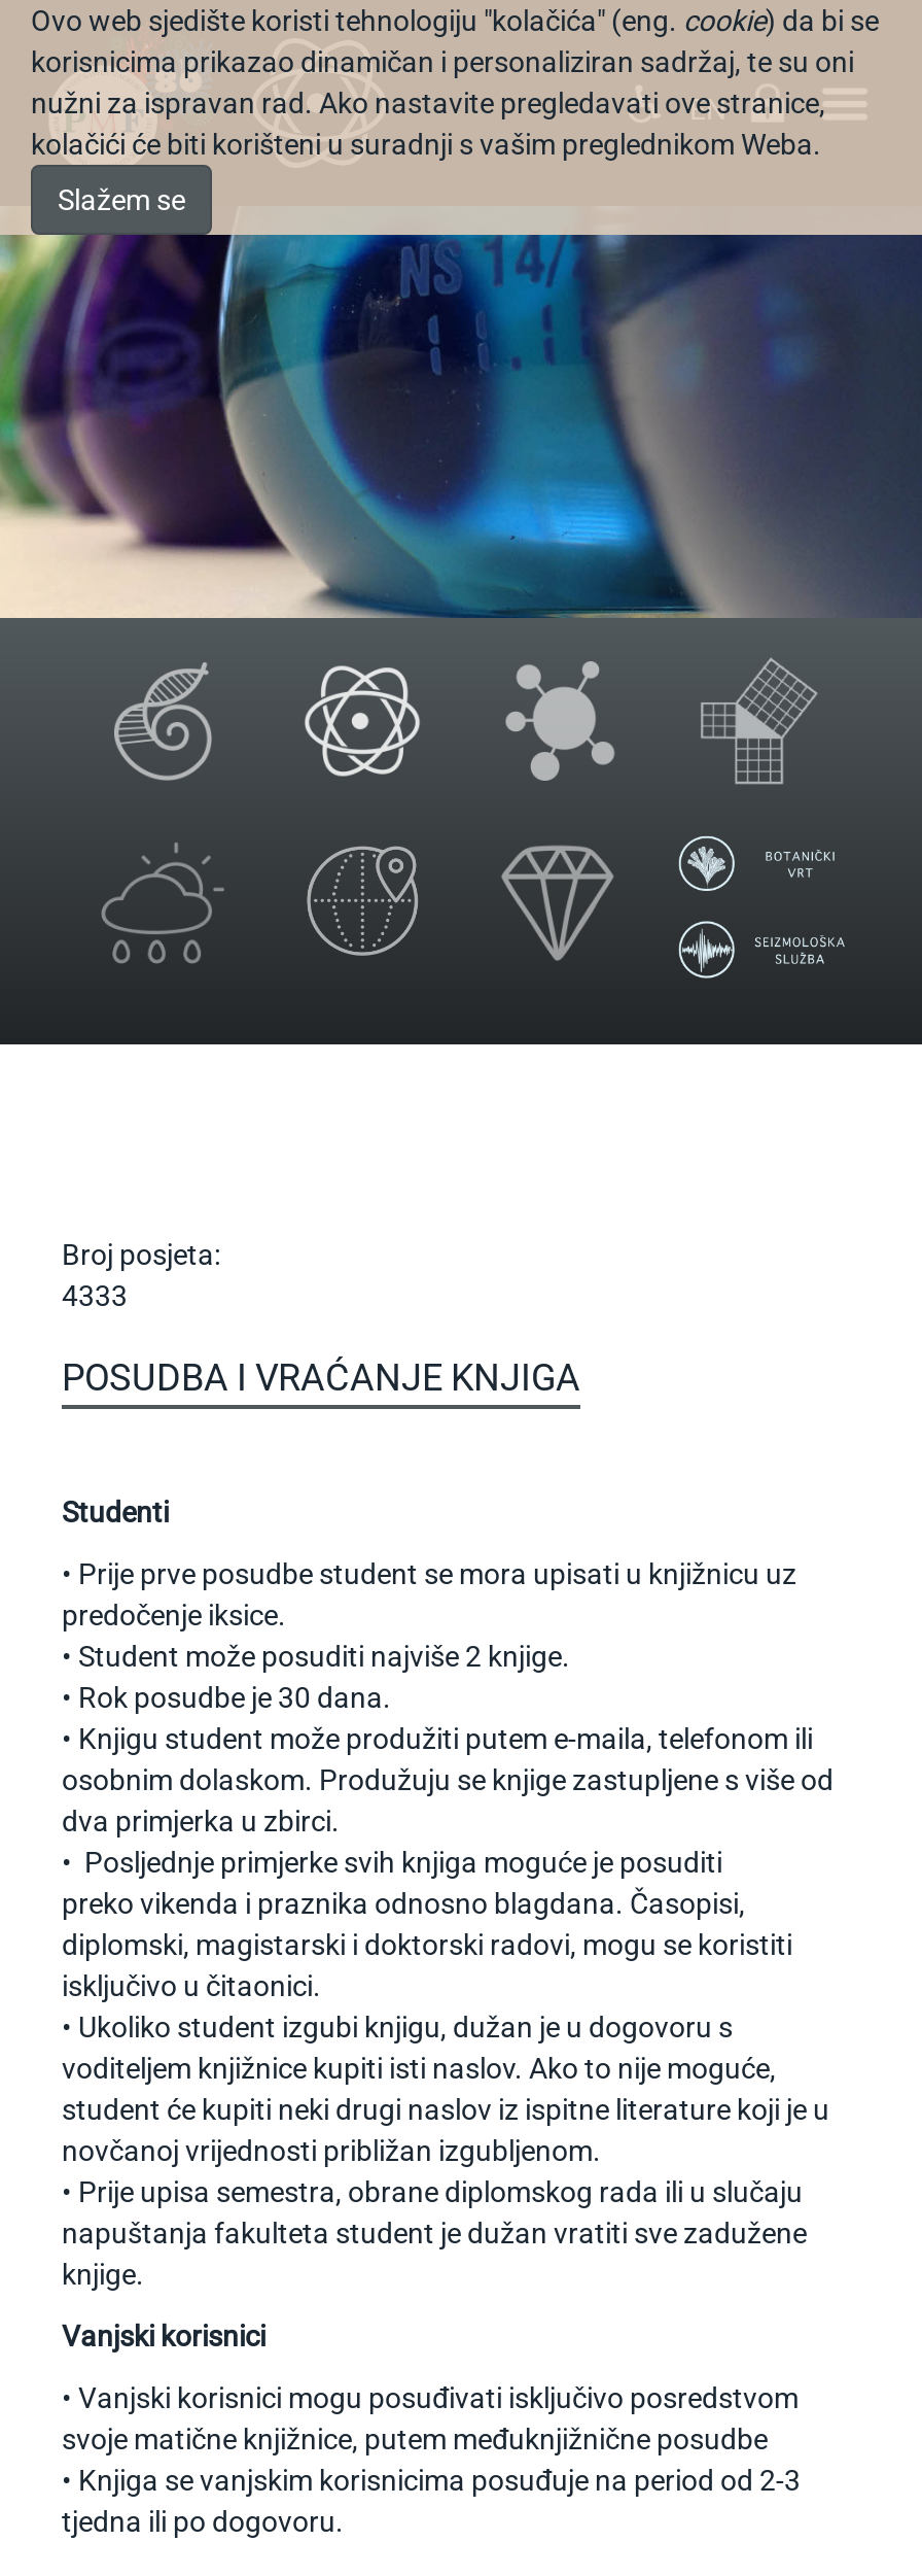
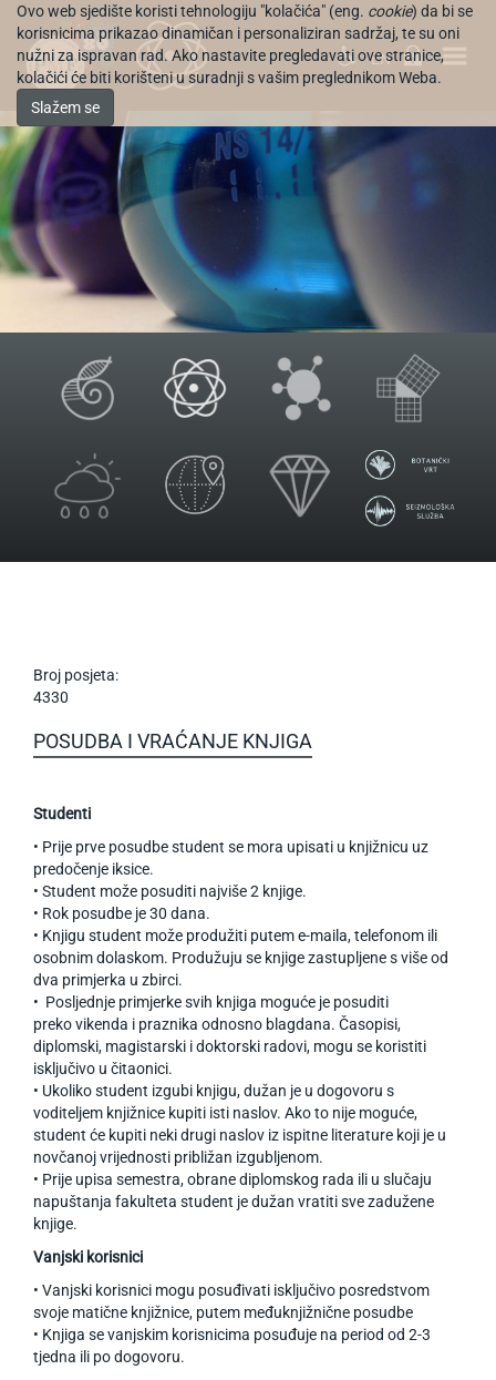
[62,1279,128,1312] 4333 -> [33,688,69,706] 4330

